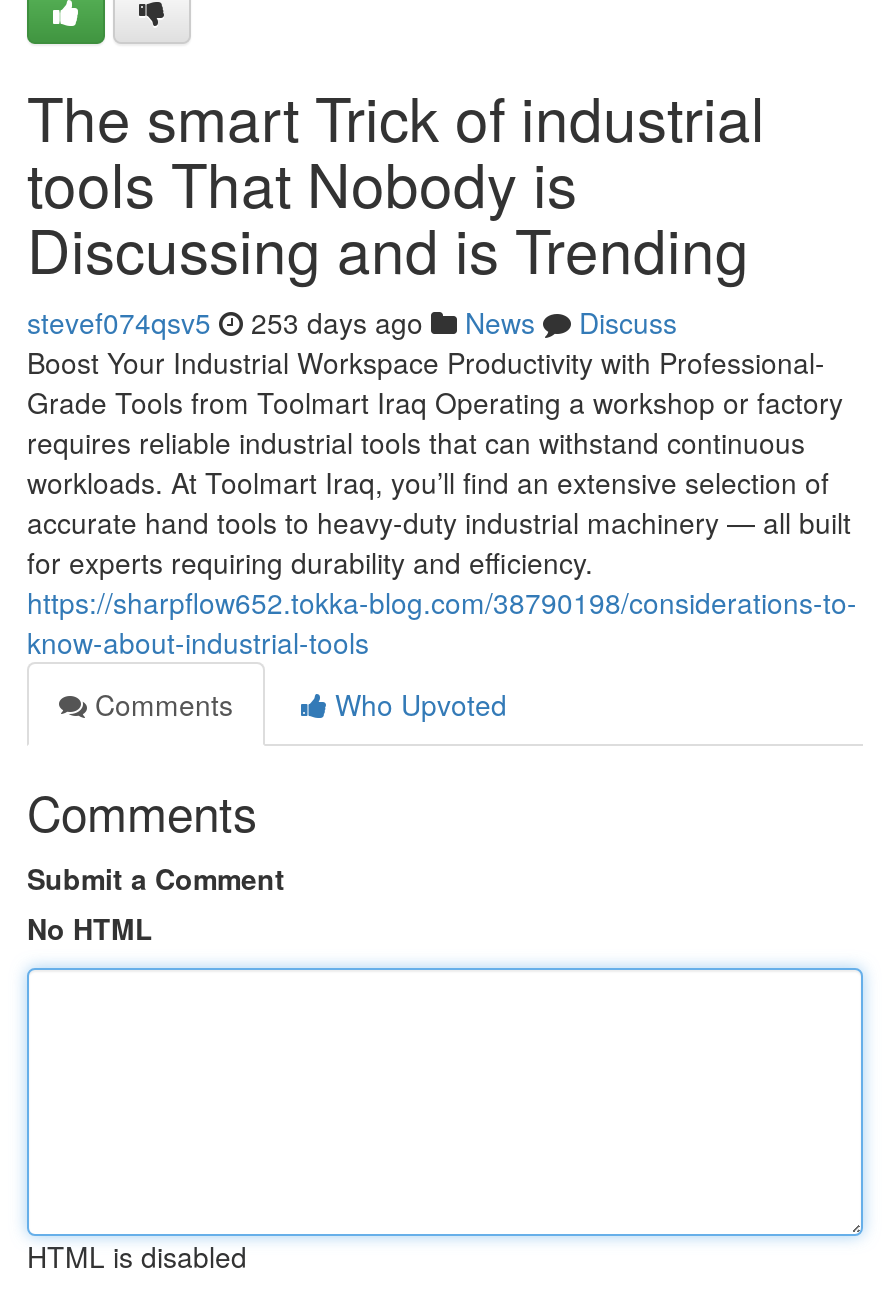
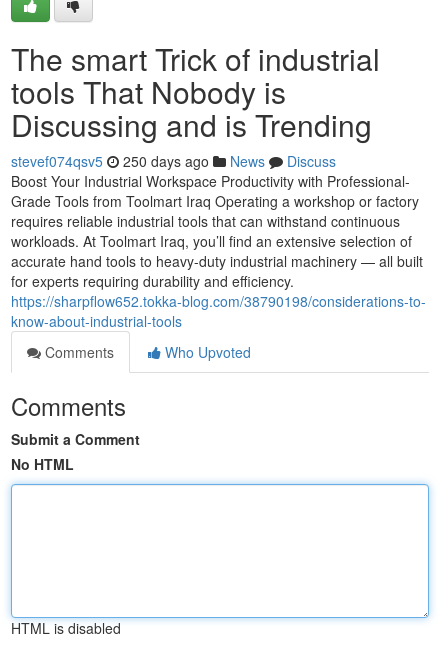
[27,302,677,342] stevef074qsv5 253 days ago News Discuss -> [11,151,336,171] stevef074qsv5 250 days ago News Discuss

